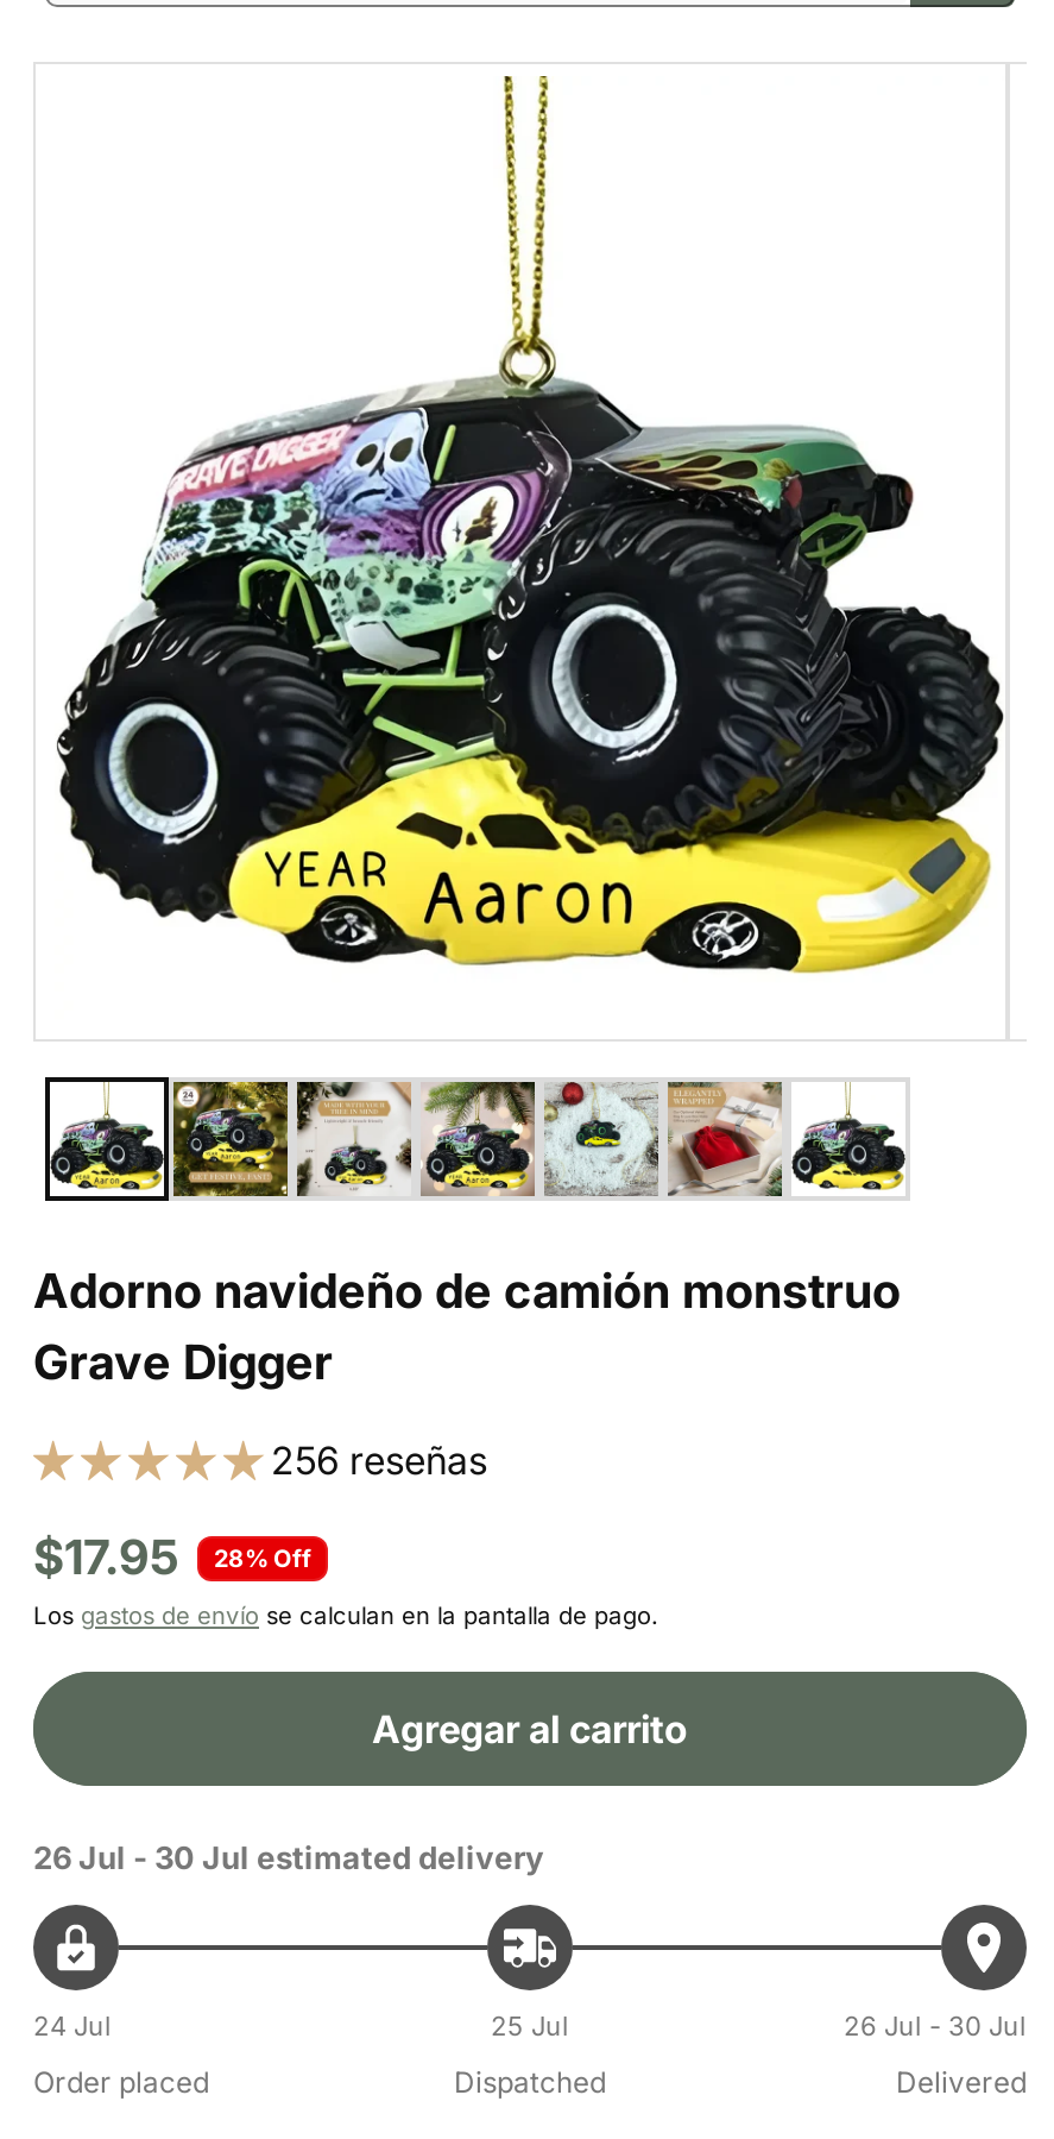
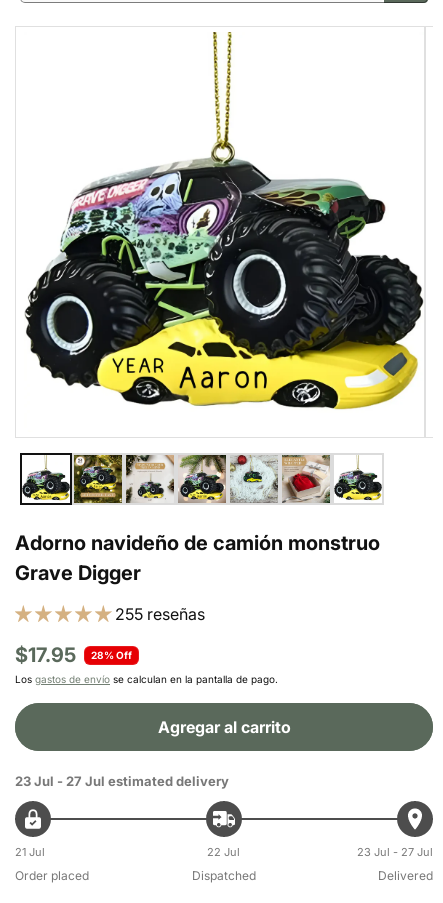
[271,1437,487,1484] 256 reseñas -> [115,604,205,624] 255 reseñas
[33,1839,544,1877] 26 Jul - 30 Jul estimated delivery -> [15,773,229,789] 23 Jul - 27 Jul estimated delivery
[33,2010,112,2043] 24 Jul -> [15,845,45,859] 21 Jul
[491,2010,569,2043] 25 Jul -> [207,845,240,859] 22 Jul
[844,2010,1027,2043] 26 Jul - 30 Jul -> [357,845,433,859] 23 Jul - 27 Jul

